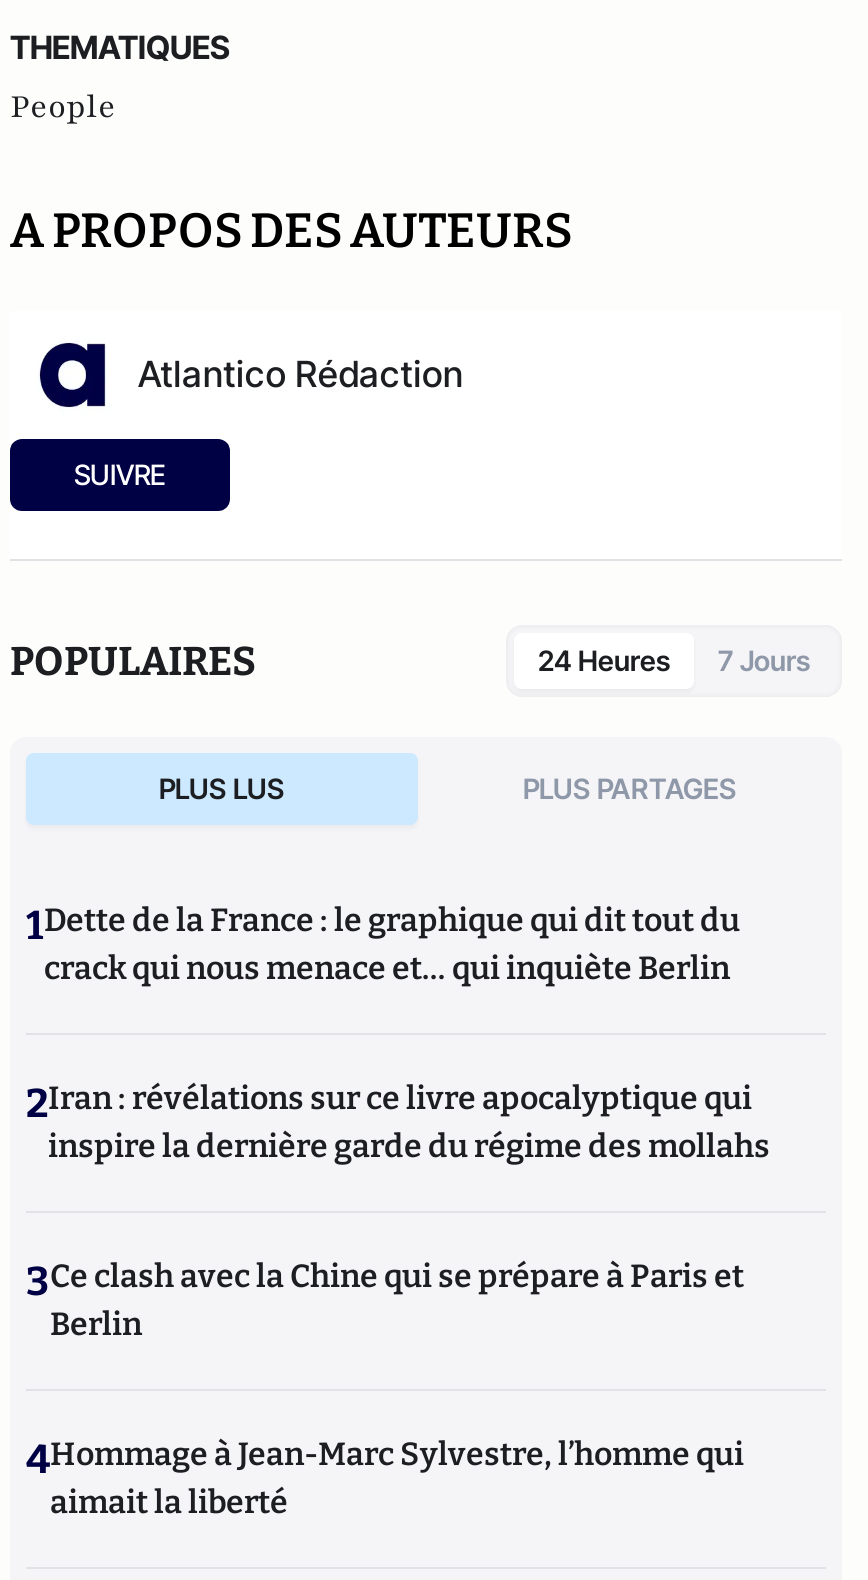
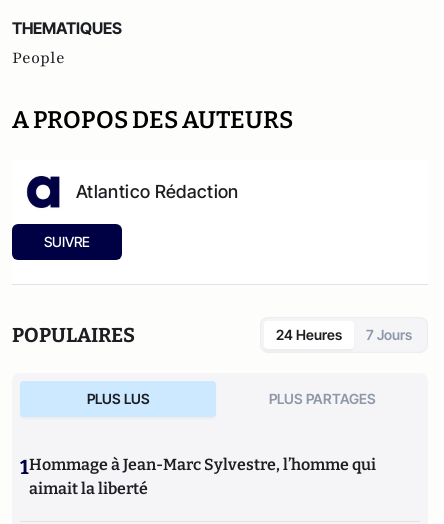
[26,901,770,1483] 1Dette de la France : le graphique qui dit tout du | crack qui nous menace et… qui inquiète Berlin | 2Iran : révélations sur ce livre apocalyptique qui | inspire la dernière garde du régime des mollahs | 3Ce clash avec la Chine qui se prépare à Paris et | Berlin | 4Hommage à Jean-Marc Sylvestre, l’homme qui -> [20,455,376,479] 1Hommage à Jean-Marc Sylvestre, l’homme qui

